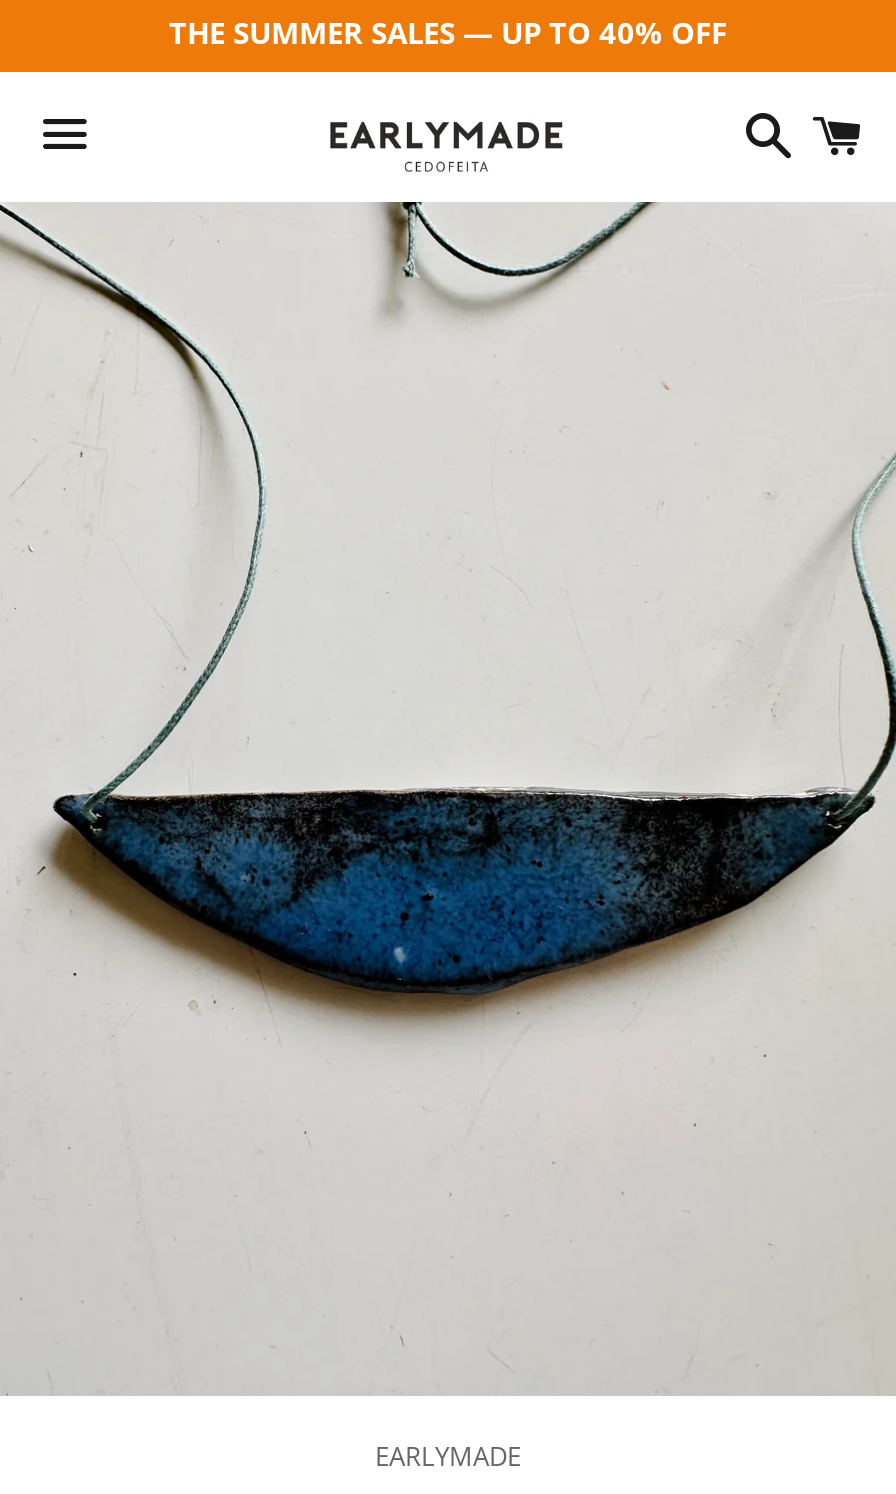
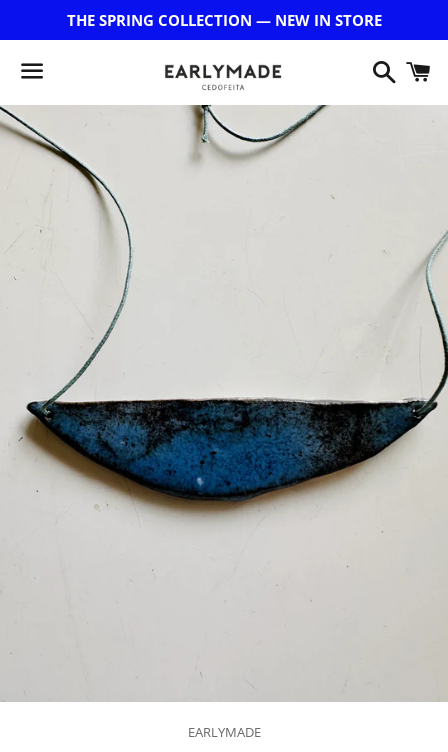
[169,12,727,52] THE SUMMER SALES — UP TO 40% OFF -> [66,10,381,30] THE SPRING COLLECTION — NEW IN STORE

